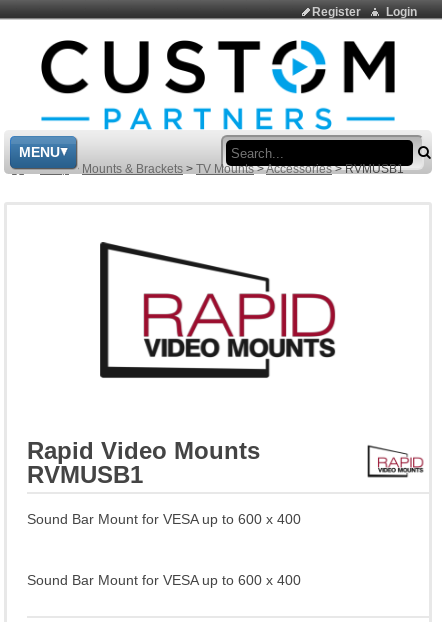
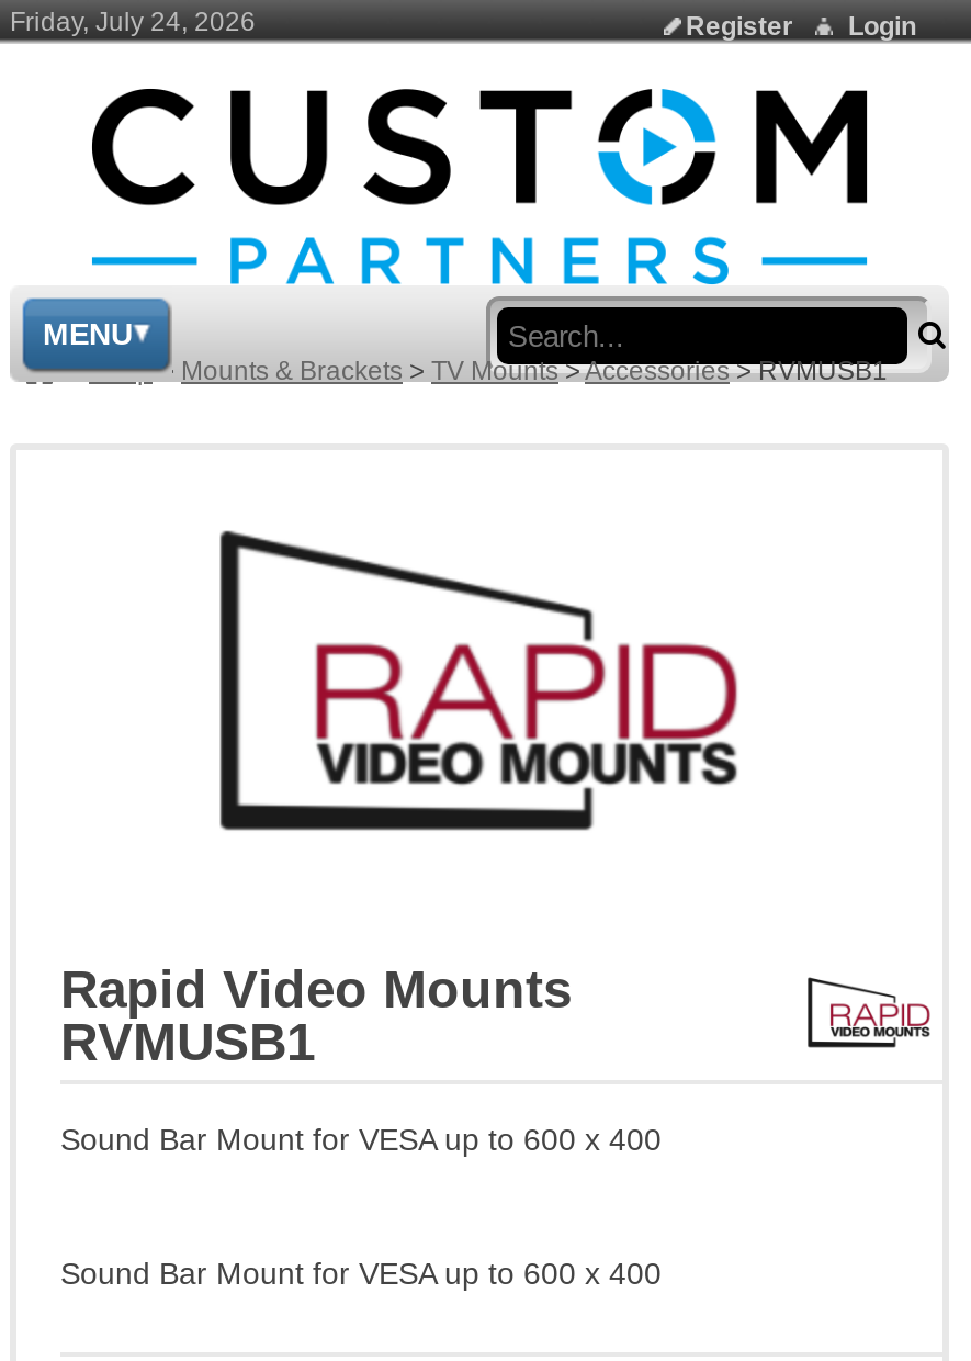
none -> [10,7,256,37] Friday, July 24, 2026

